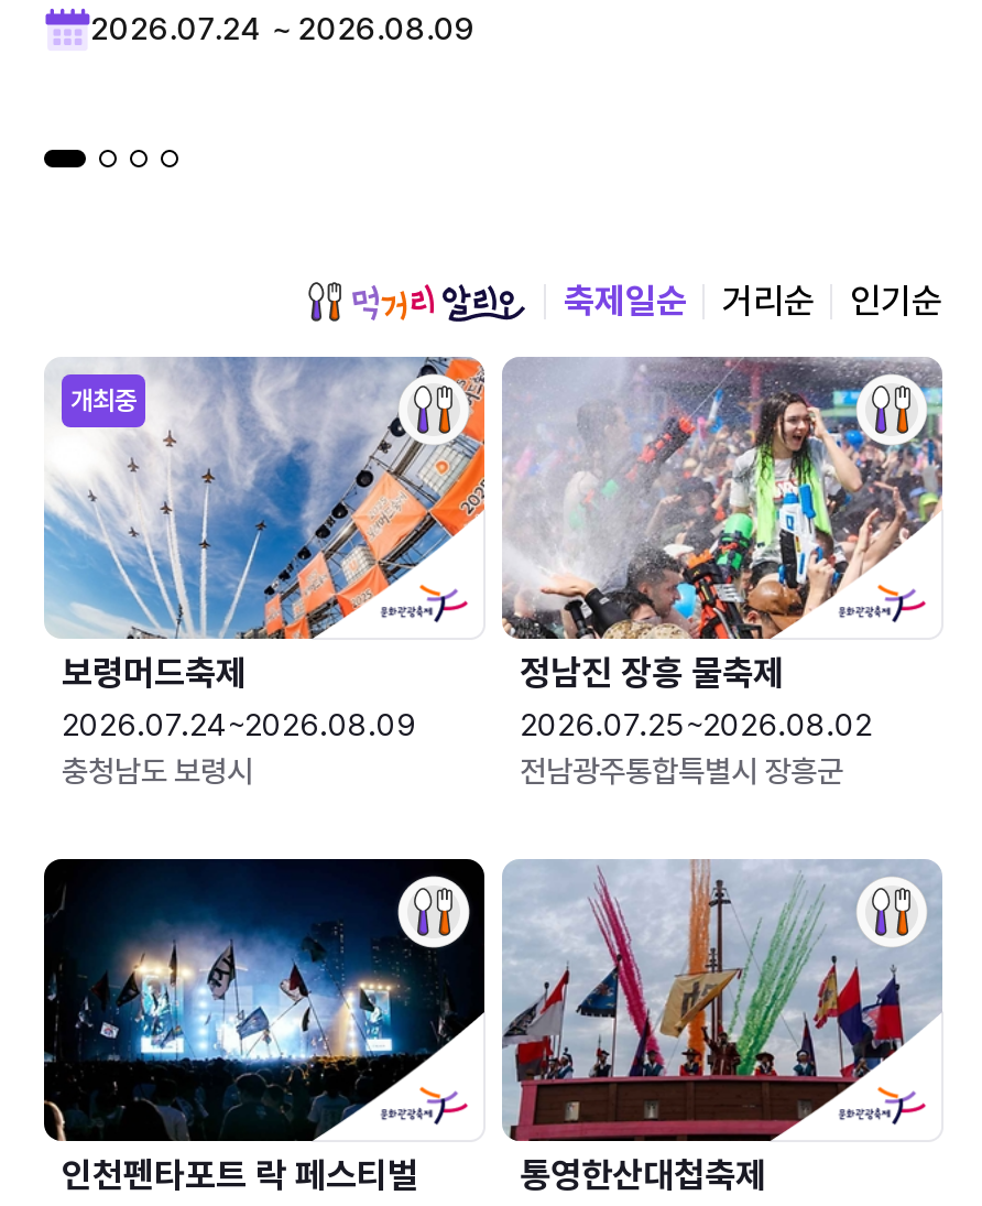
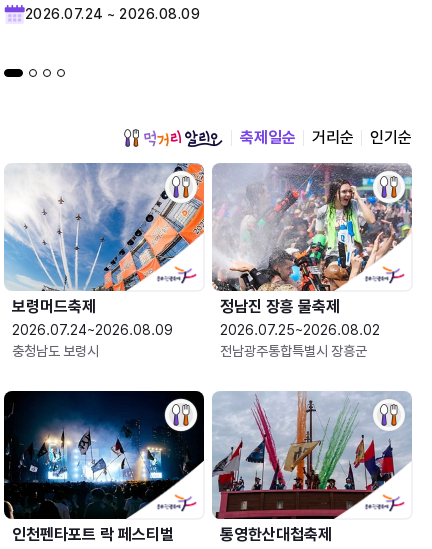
[70,385,137,416] 개최중 -> none

